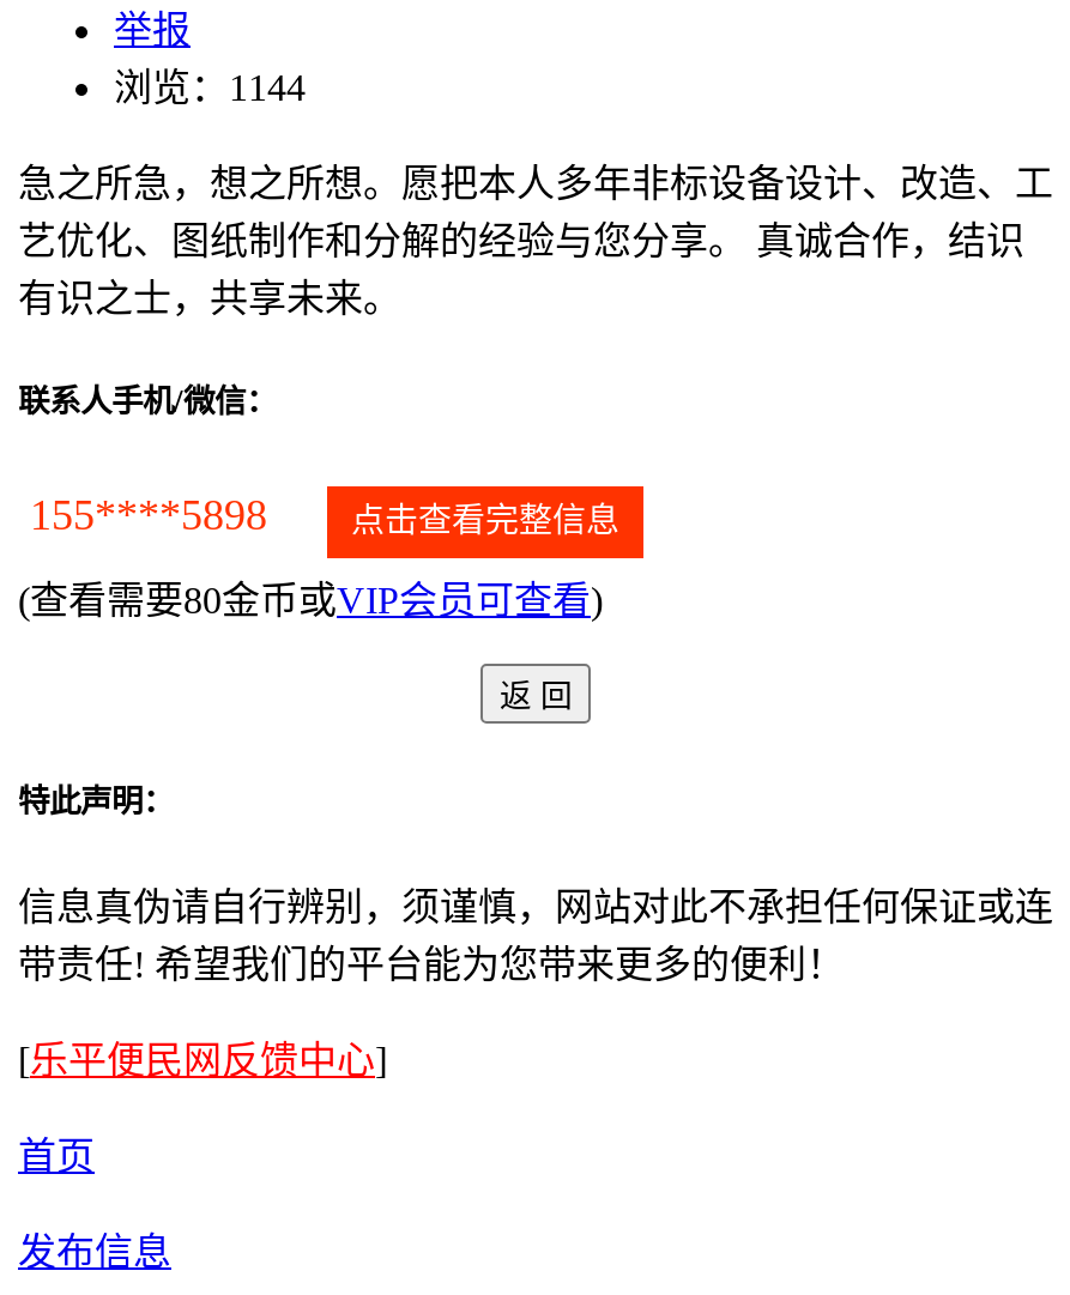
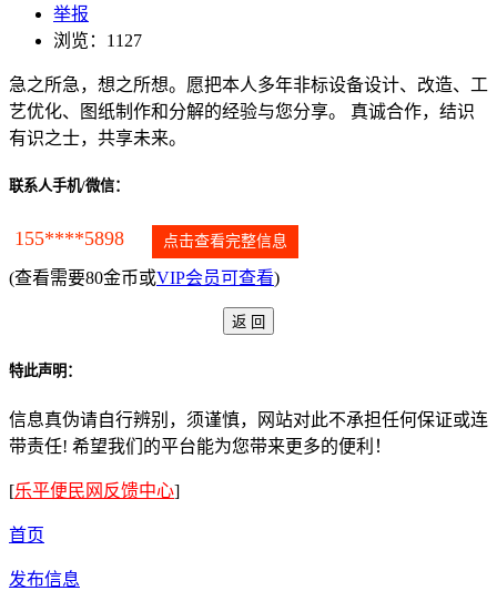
[114,67,306,107] 浏览：1144 -> [53,31,142,50] 浏览：1127

